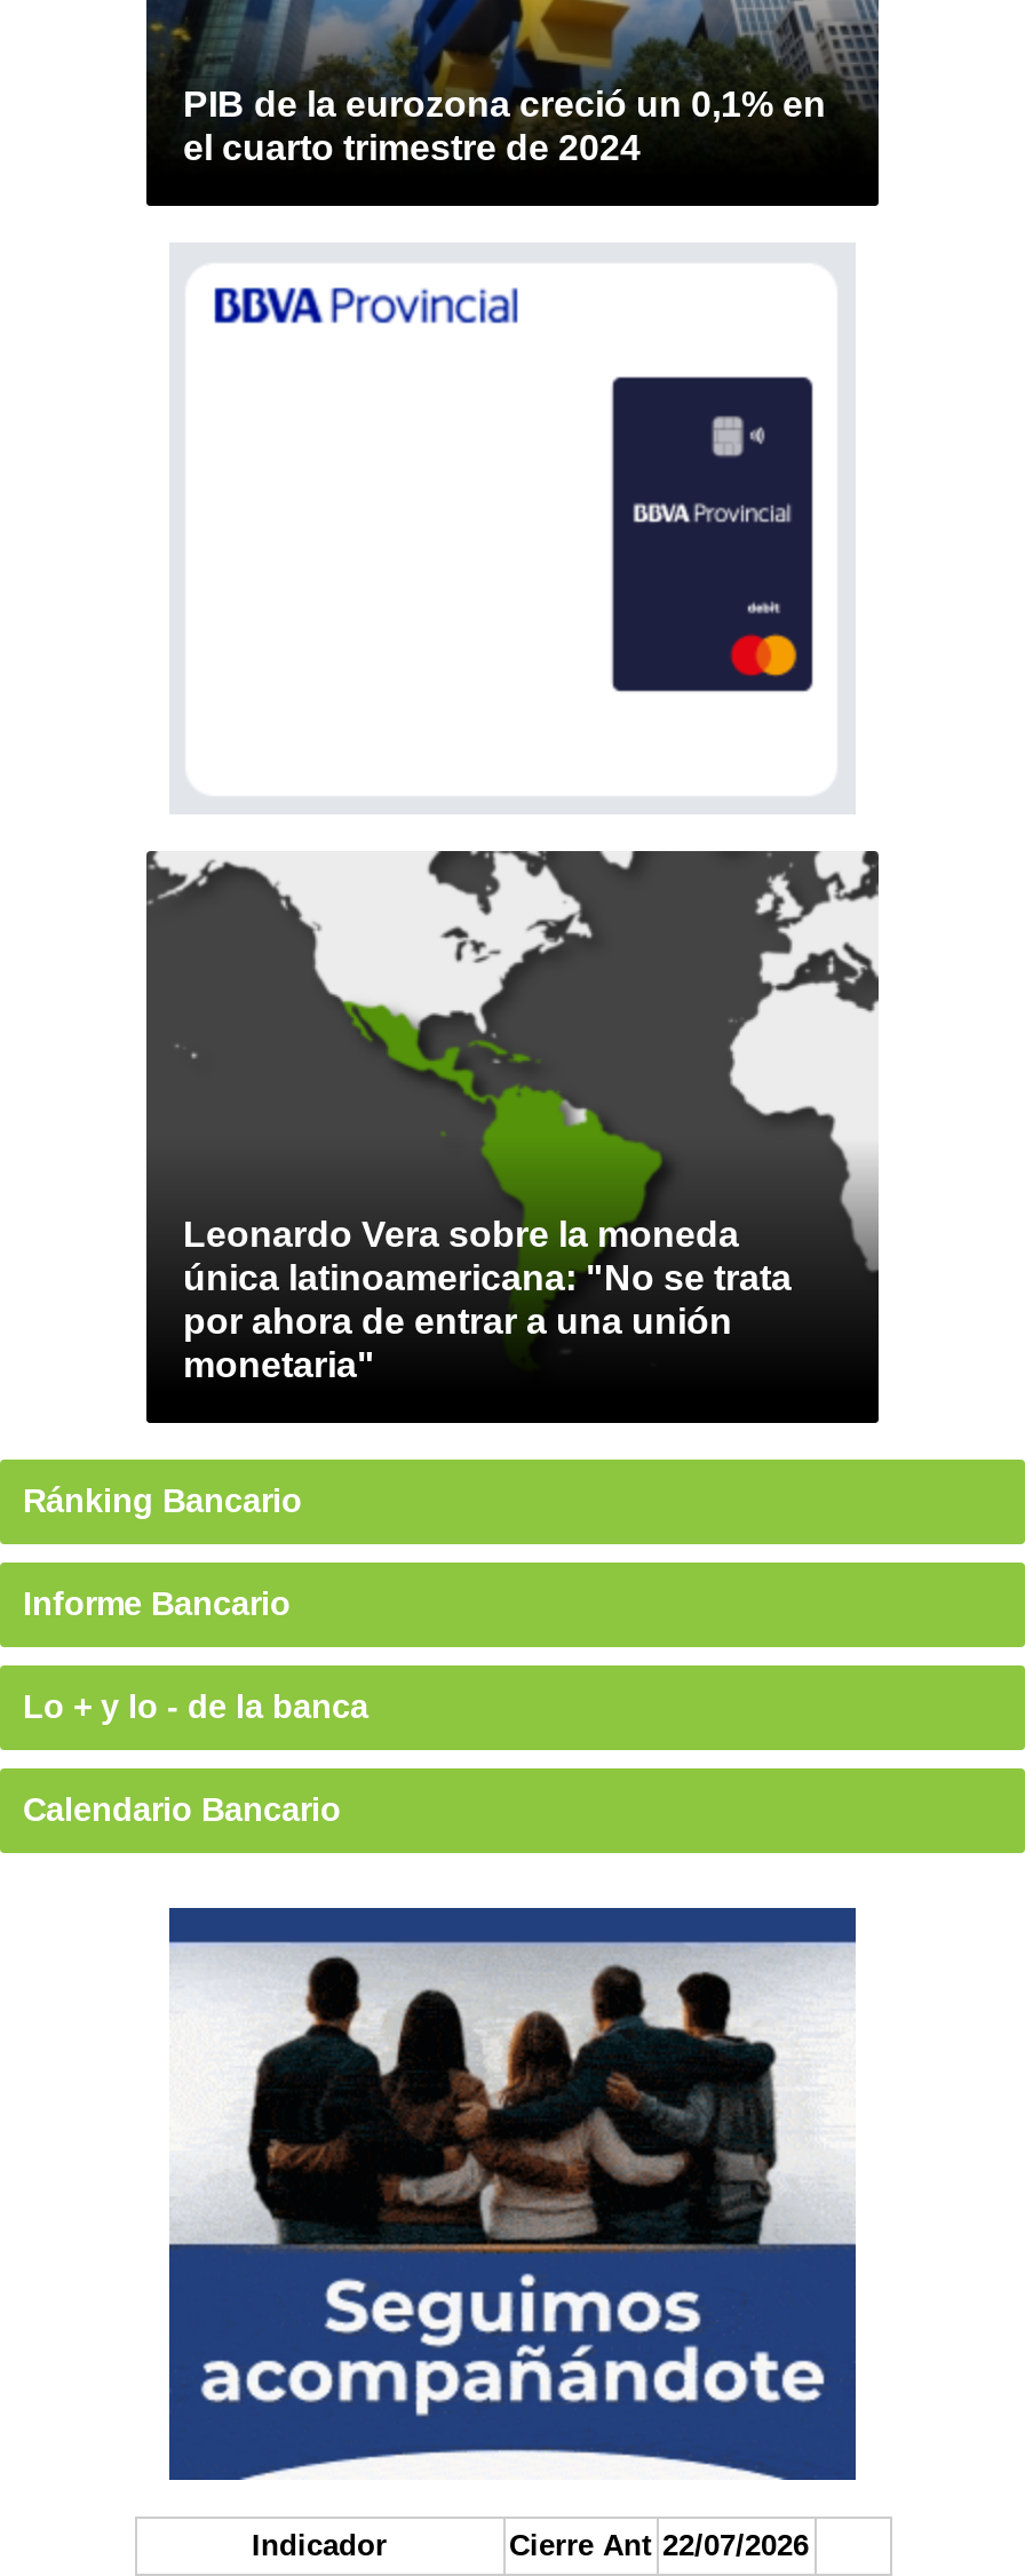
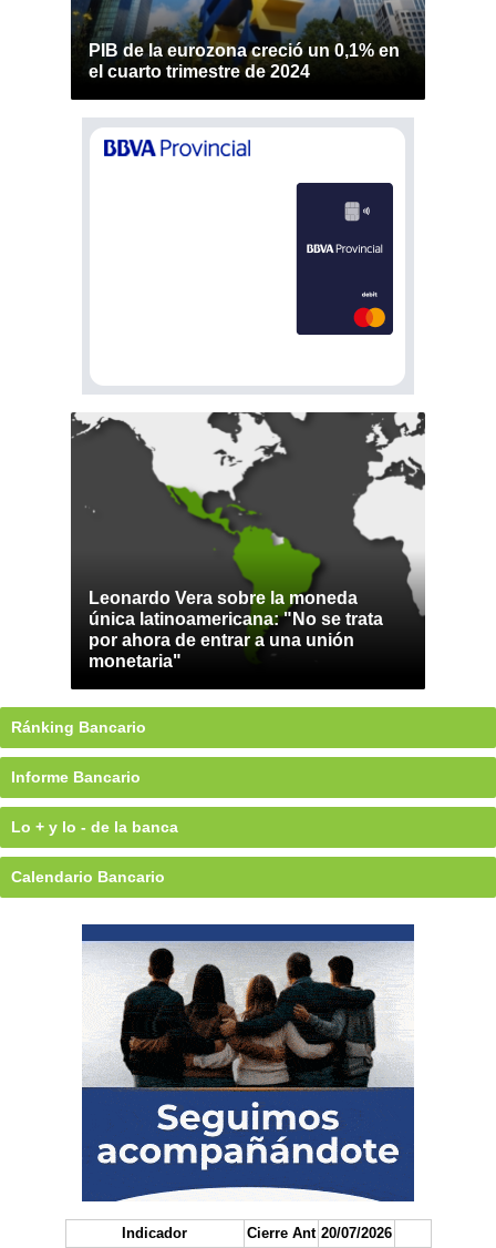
[509,2528,809,2562] Cierre Ant 22/07/2026 -> [246,1225,391,1241] Cierre Ant 20/07/2026

